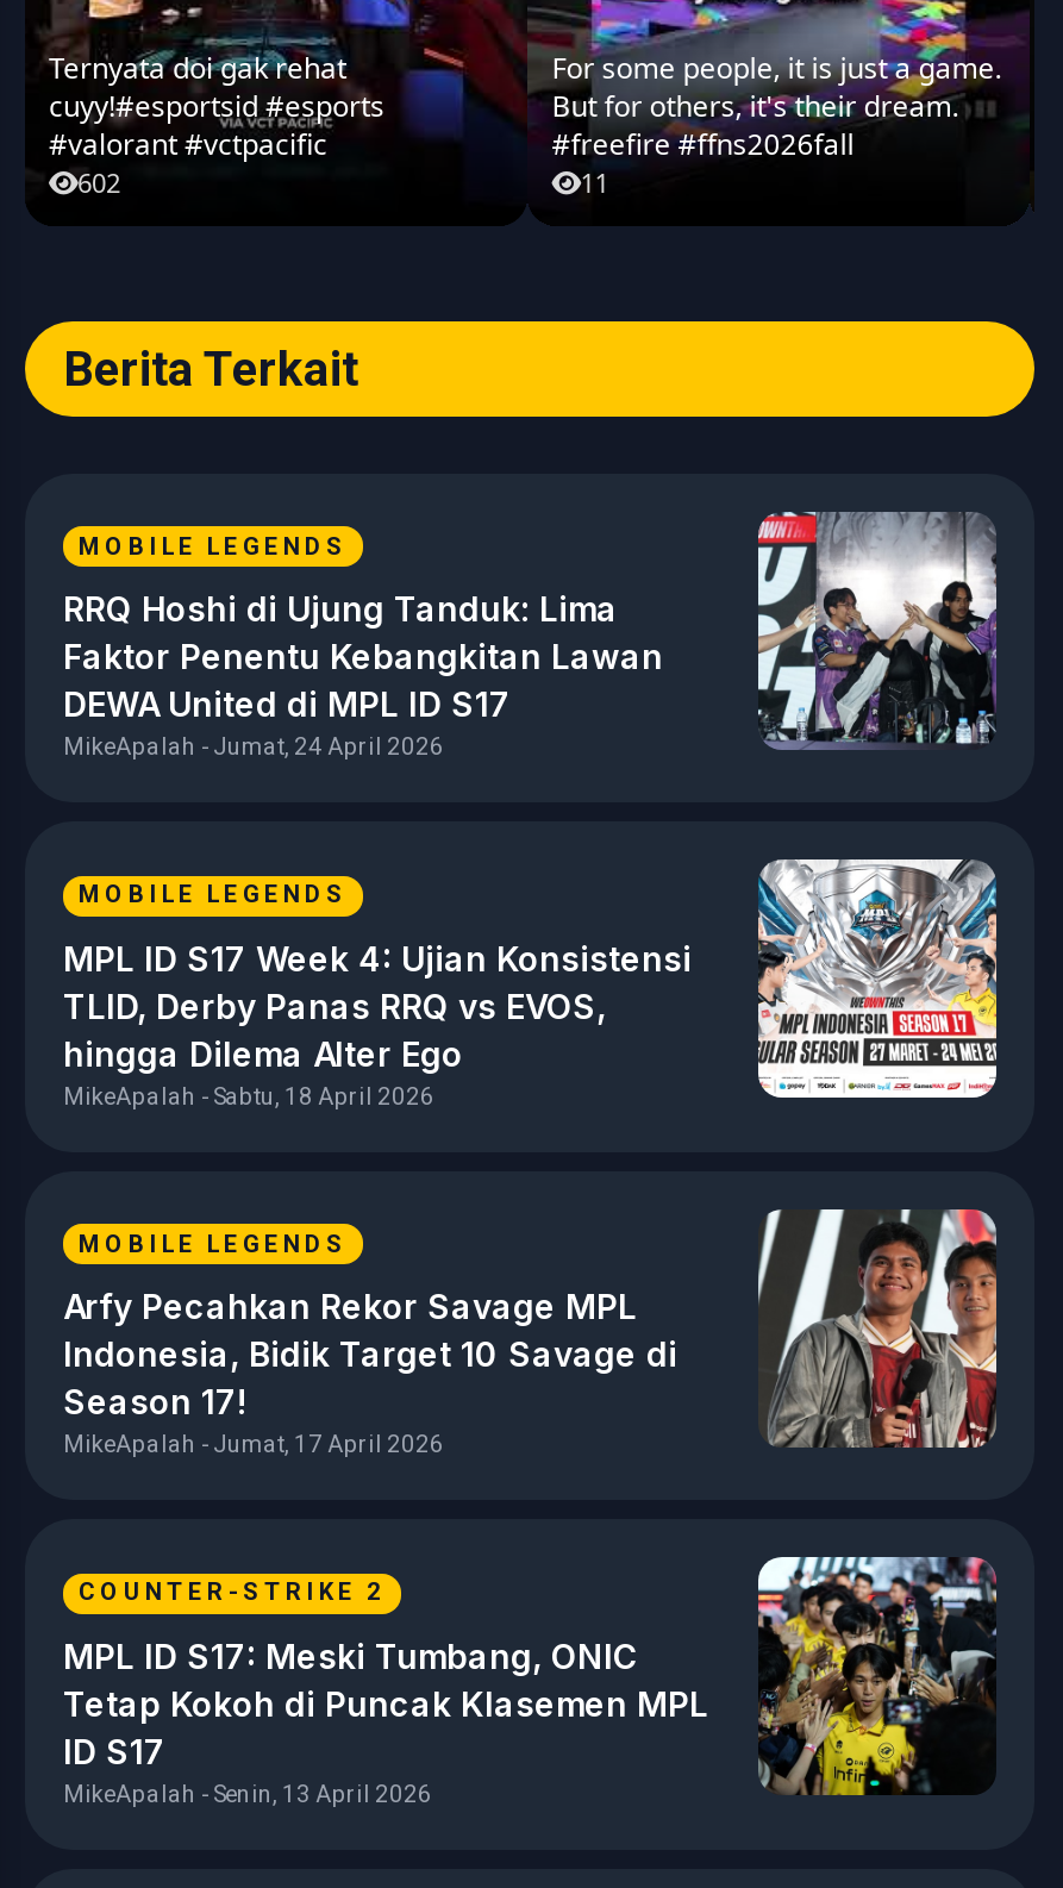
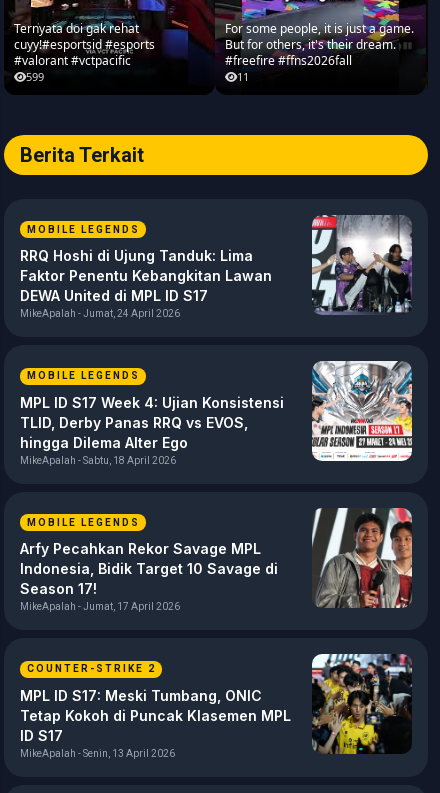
[77,164,120,200] 602 -> [26,69,44,84] 599

